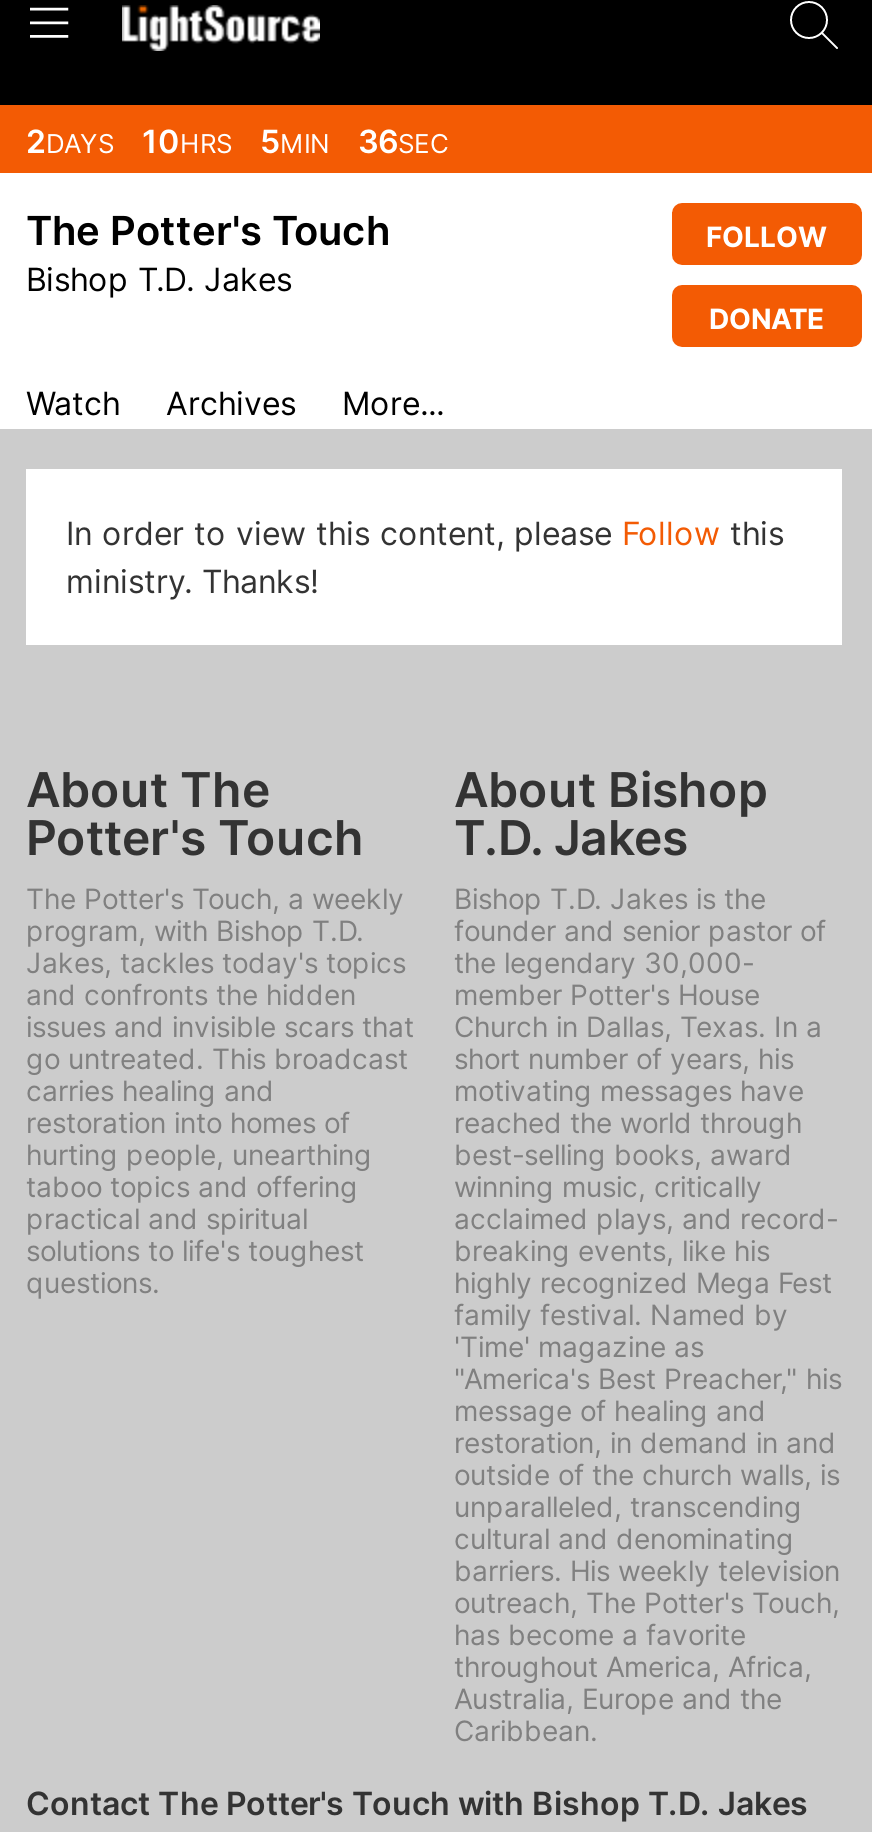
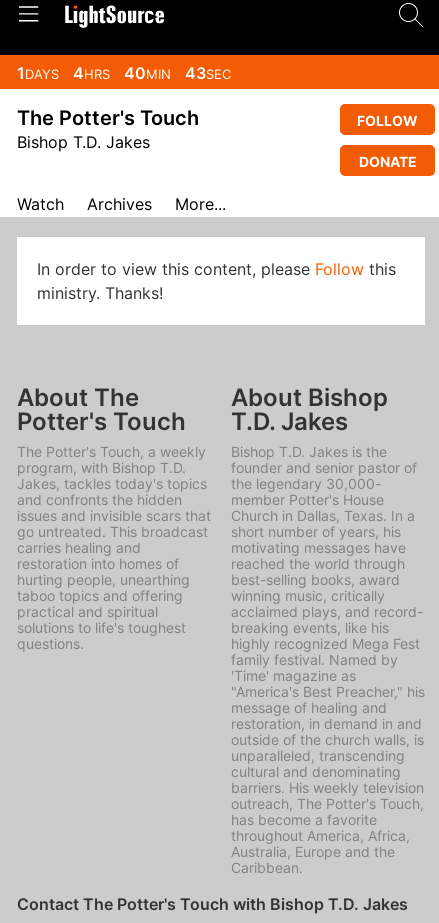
[26,121,456,161] 2DAYS 10HRS 5MIN 36SEC -> [17,63,235,83] 1DAYS 4HRS 40MIN 43SEC

